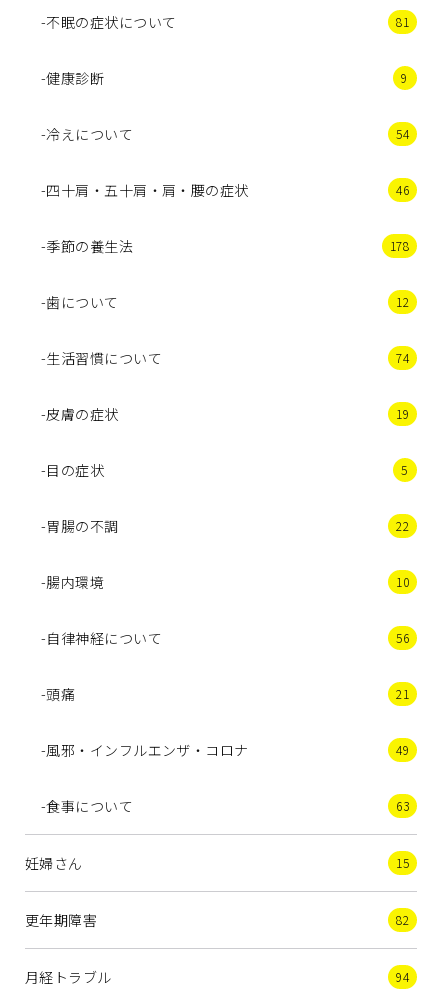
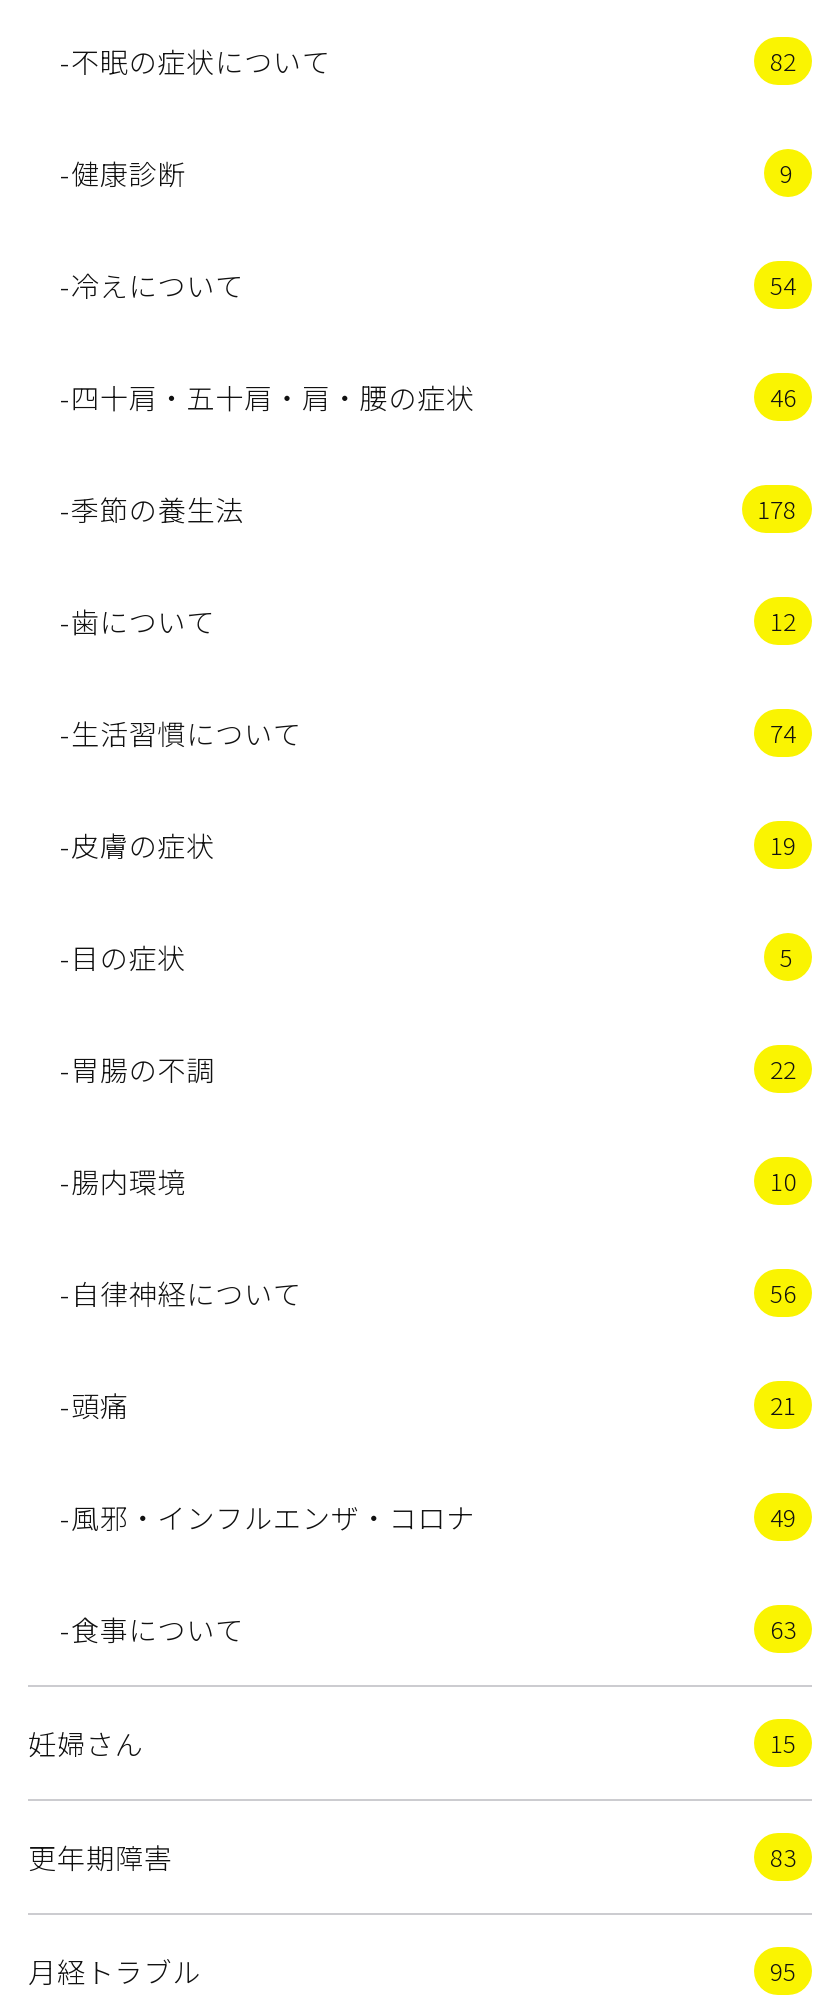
[396,13,409,30] 81 -> [770,43,796,77] 82
[396,911,409,928] 82 -> [770,1839,796,1873] 83
[396,968,409,985] 94 -> [770,1953,796,1987] 95

